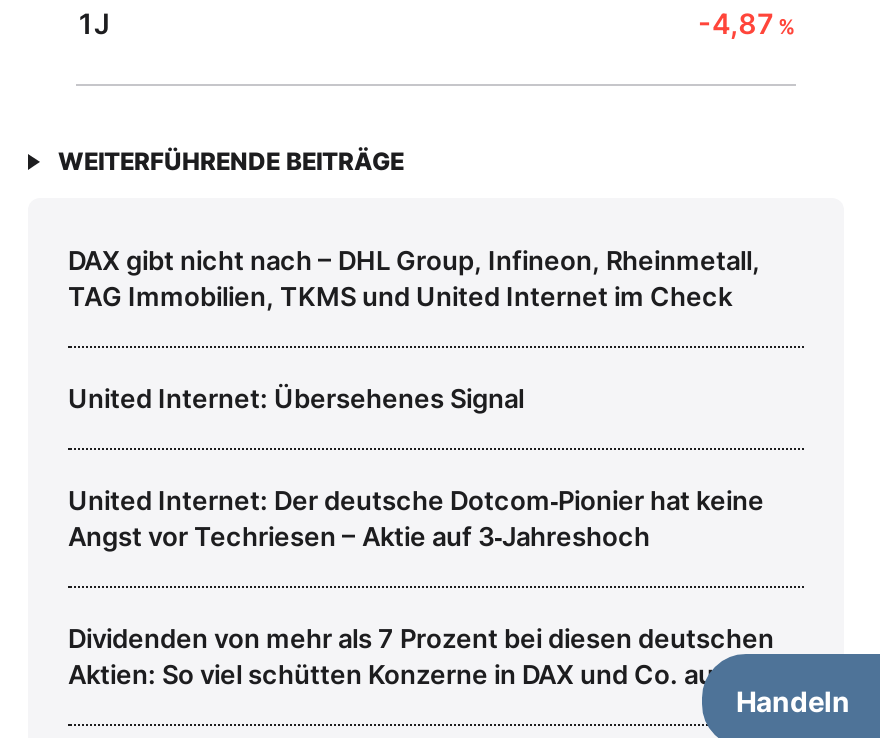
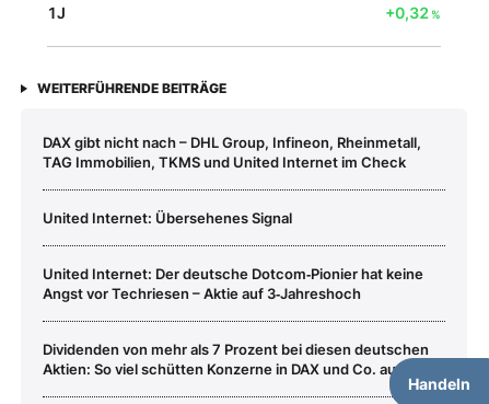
[698,5,796,39] -4,87% -> [385,3,441,21] +0,32%

